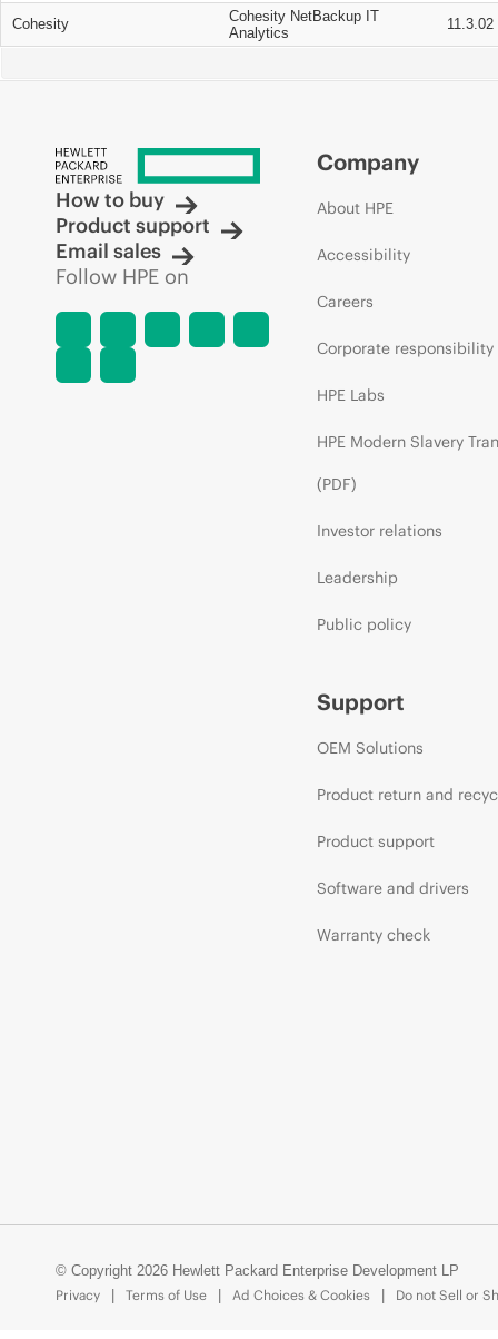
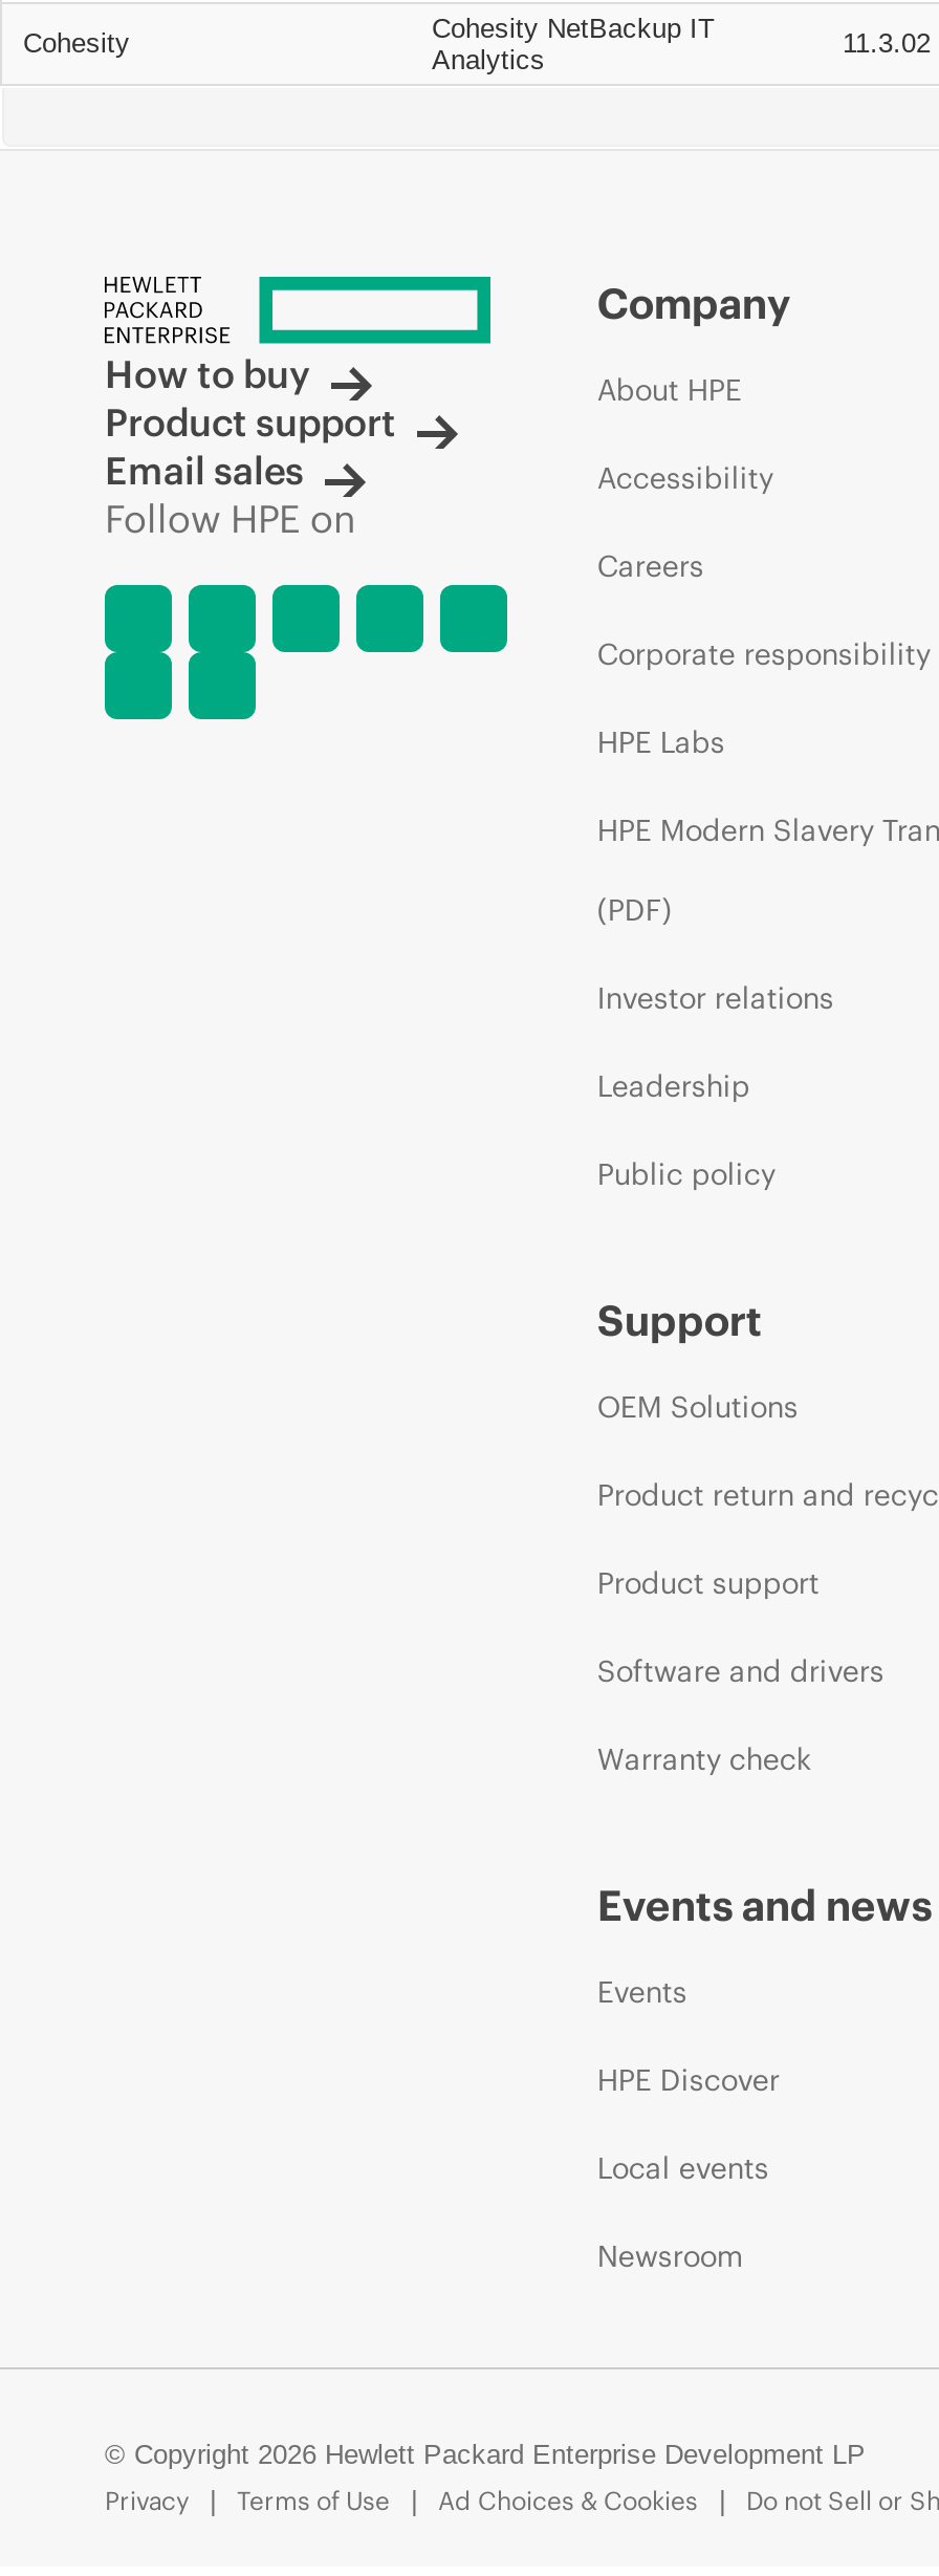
none -> [597,1879,933,2275] Events and news | Events | HPE Discover | Local events | Newsroom

